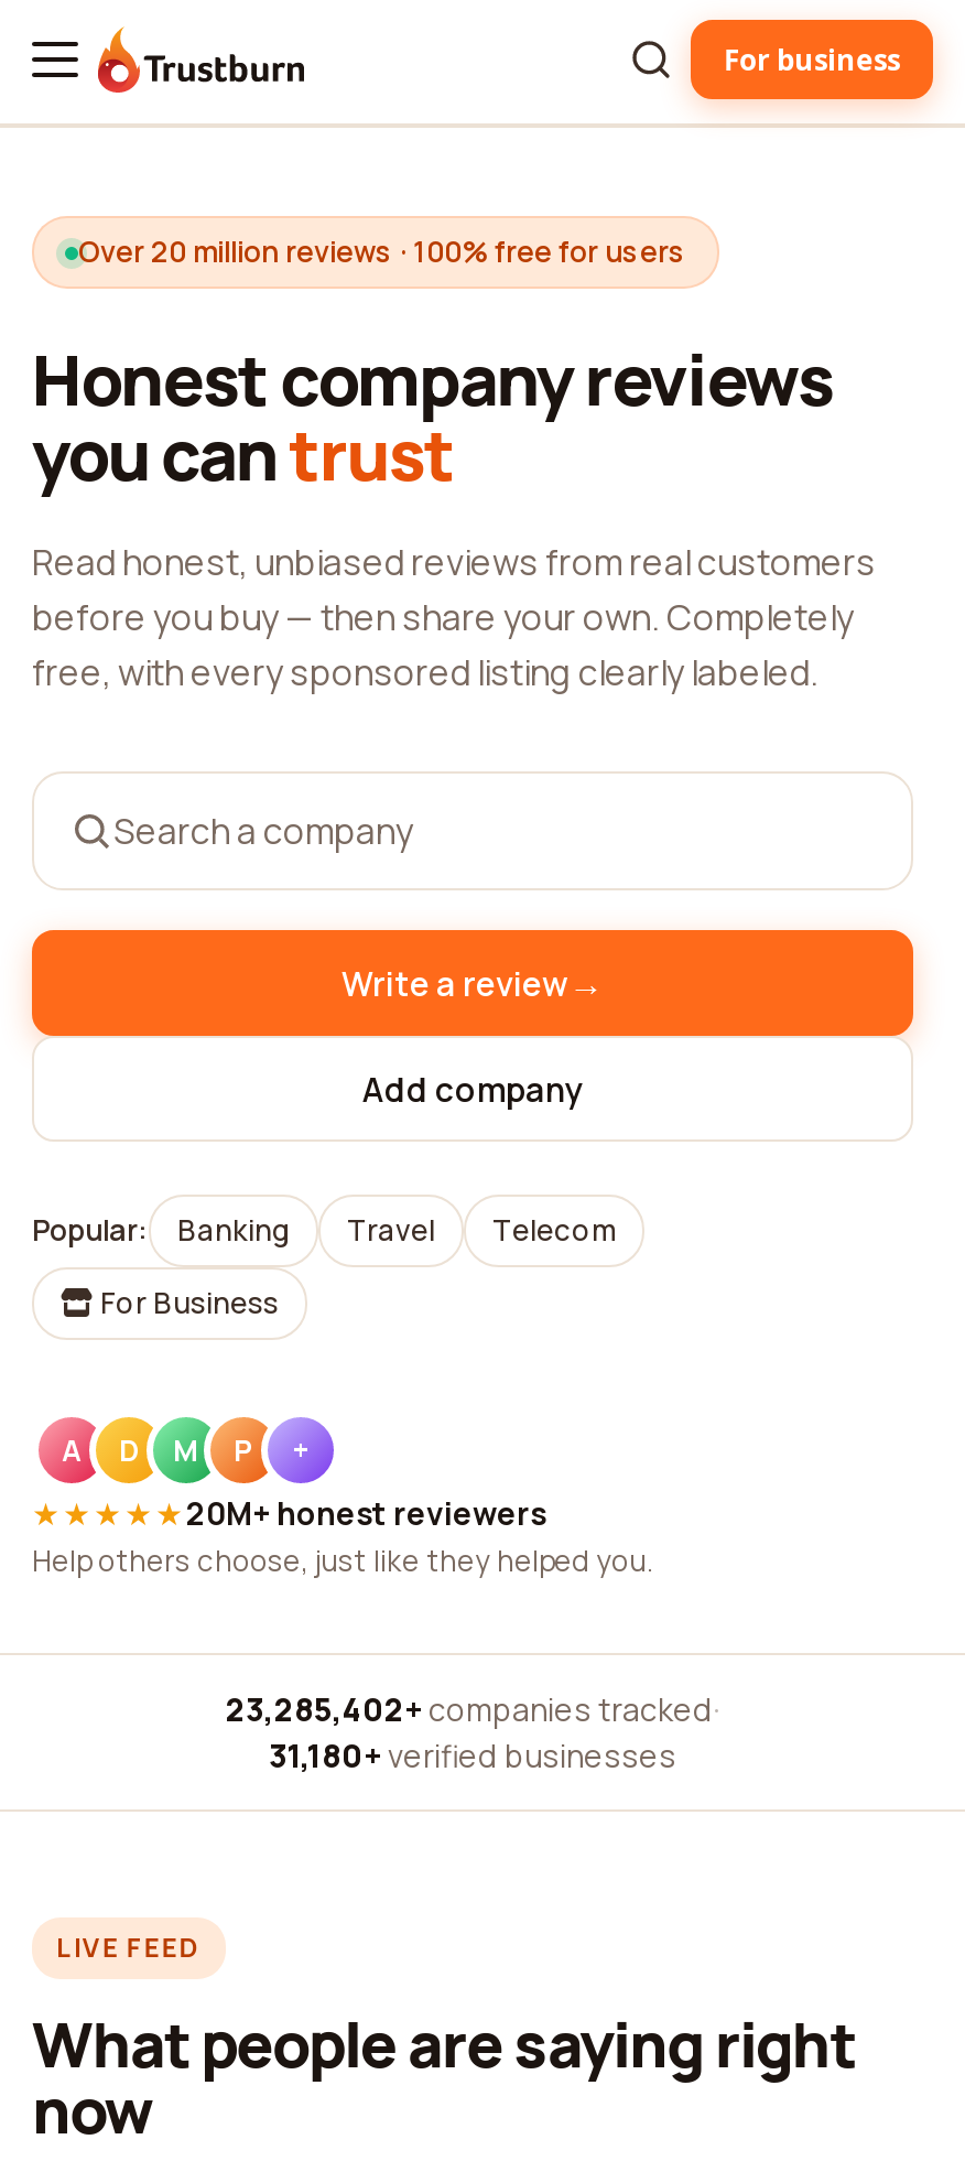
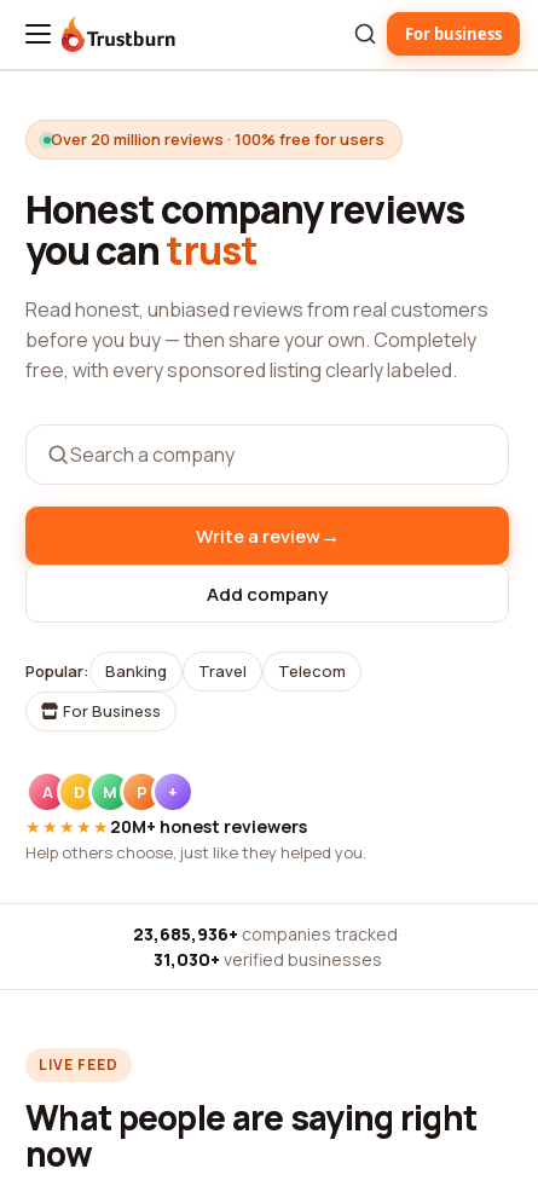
[226,1688,719,1730] 23,285,402+ companies tracked · -> [133,922,401,945] 23,685,936+ companies tracked ·
[269,1735,676,1776] 31,180+ verified businesses -> [153,948,381,971] 31,030+ verified businesses

